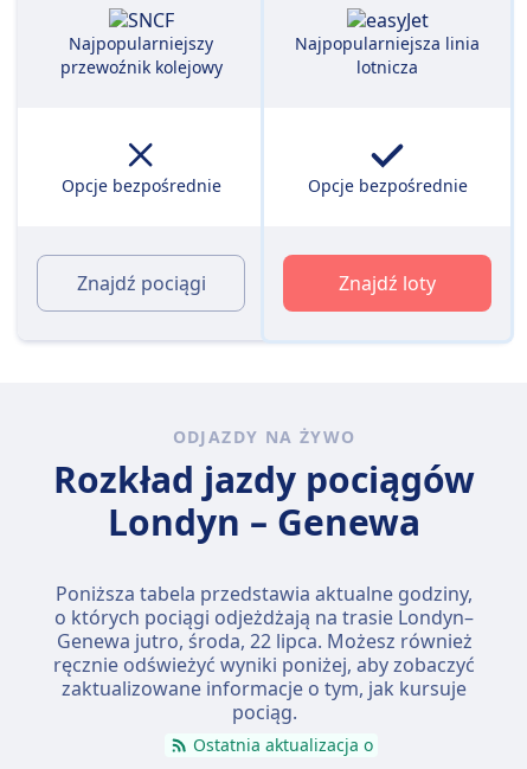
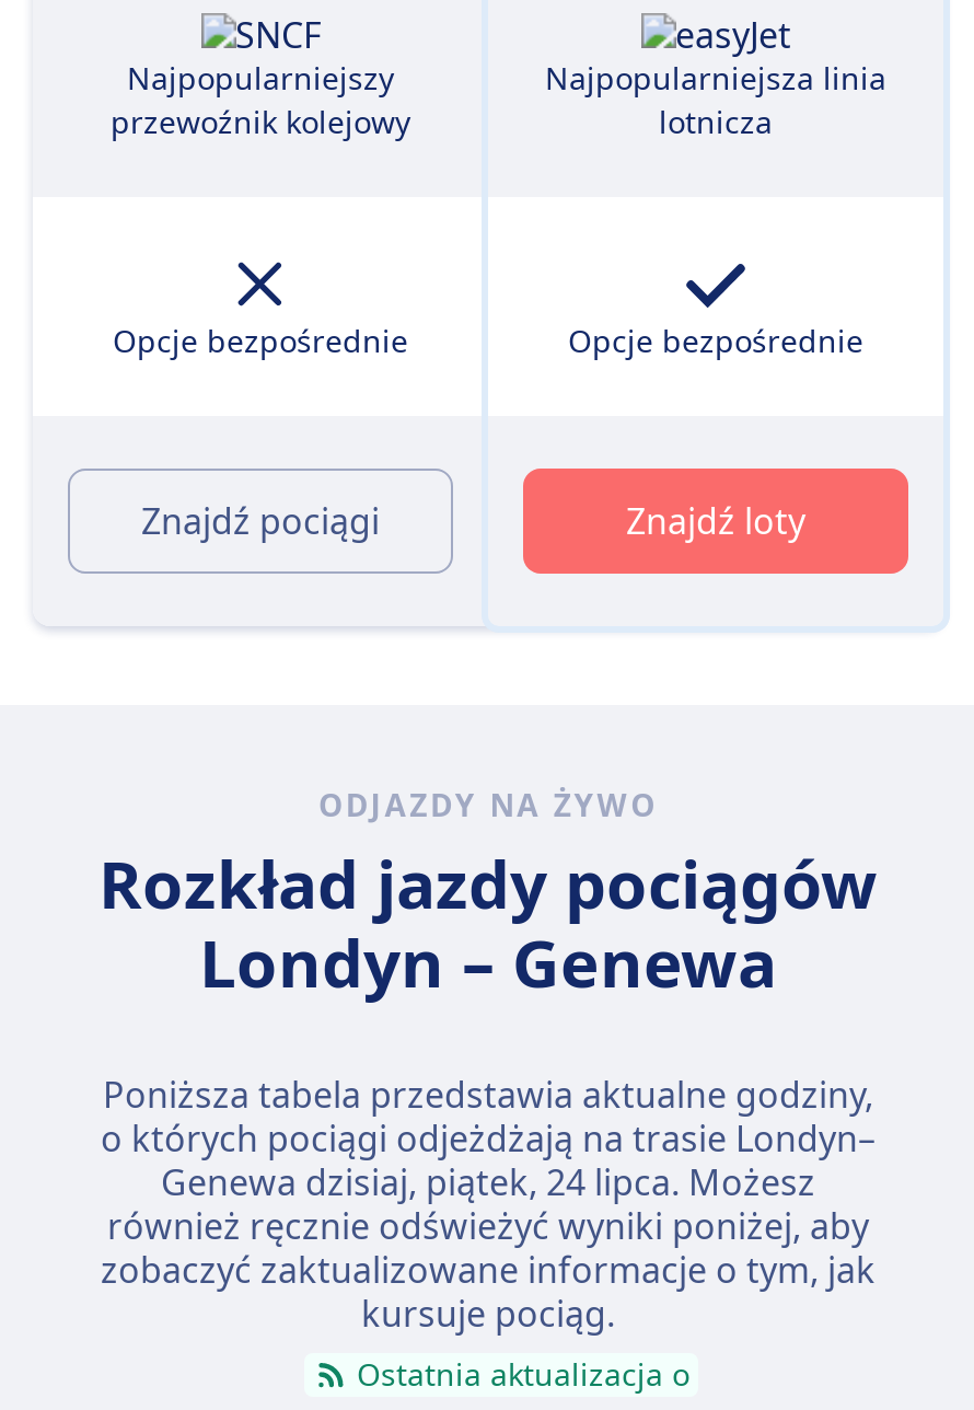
[53,628,475,725] Genewa jutro, środa, 22 lipca. Możesz również | ręcznie odświeżyć wyniki poniżej, aby zobaczyć | zaktualizowane informacje o tym, jak kursuje | pociąg. -> [101,1158,876,1338] Genewa dzisiaj, piątek, 24 lipca. Możesz | również ręcznie odświeżyć wyniki poniżej, aby | zobaczyć zaktualizowane informacje o tym, jak | kursuje pociąg.

